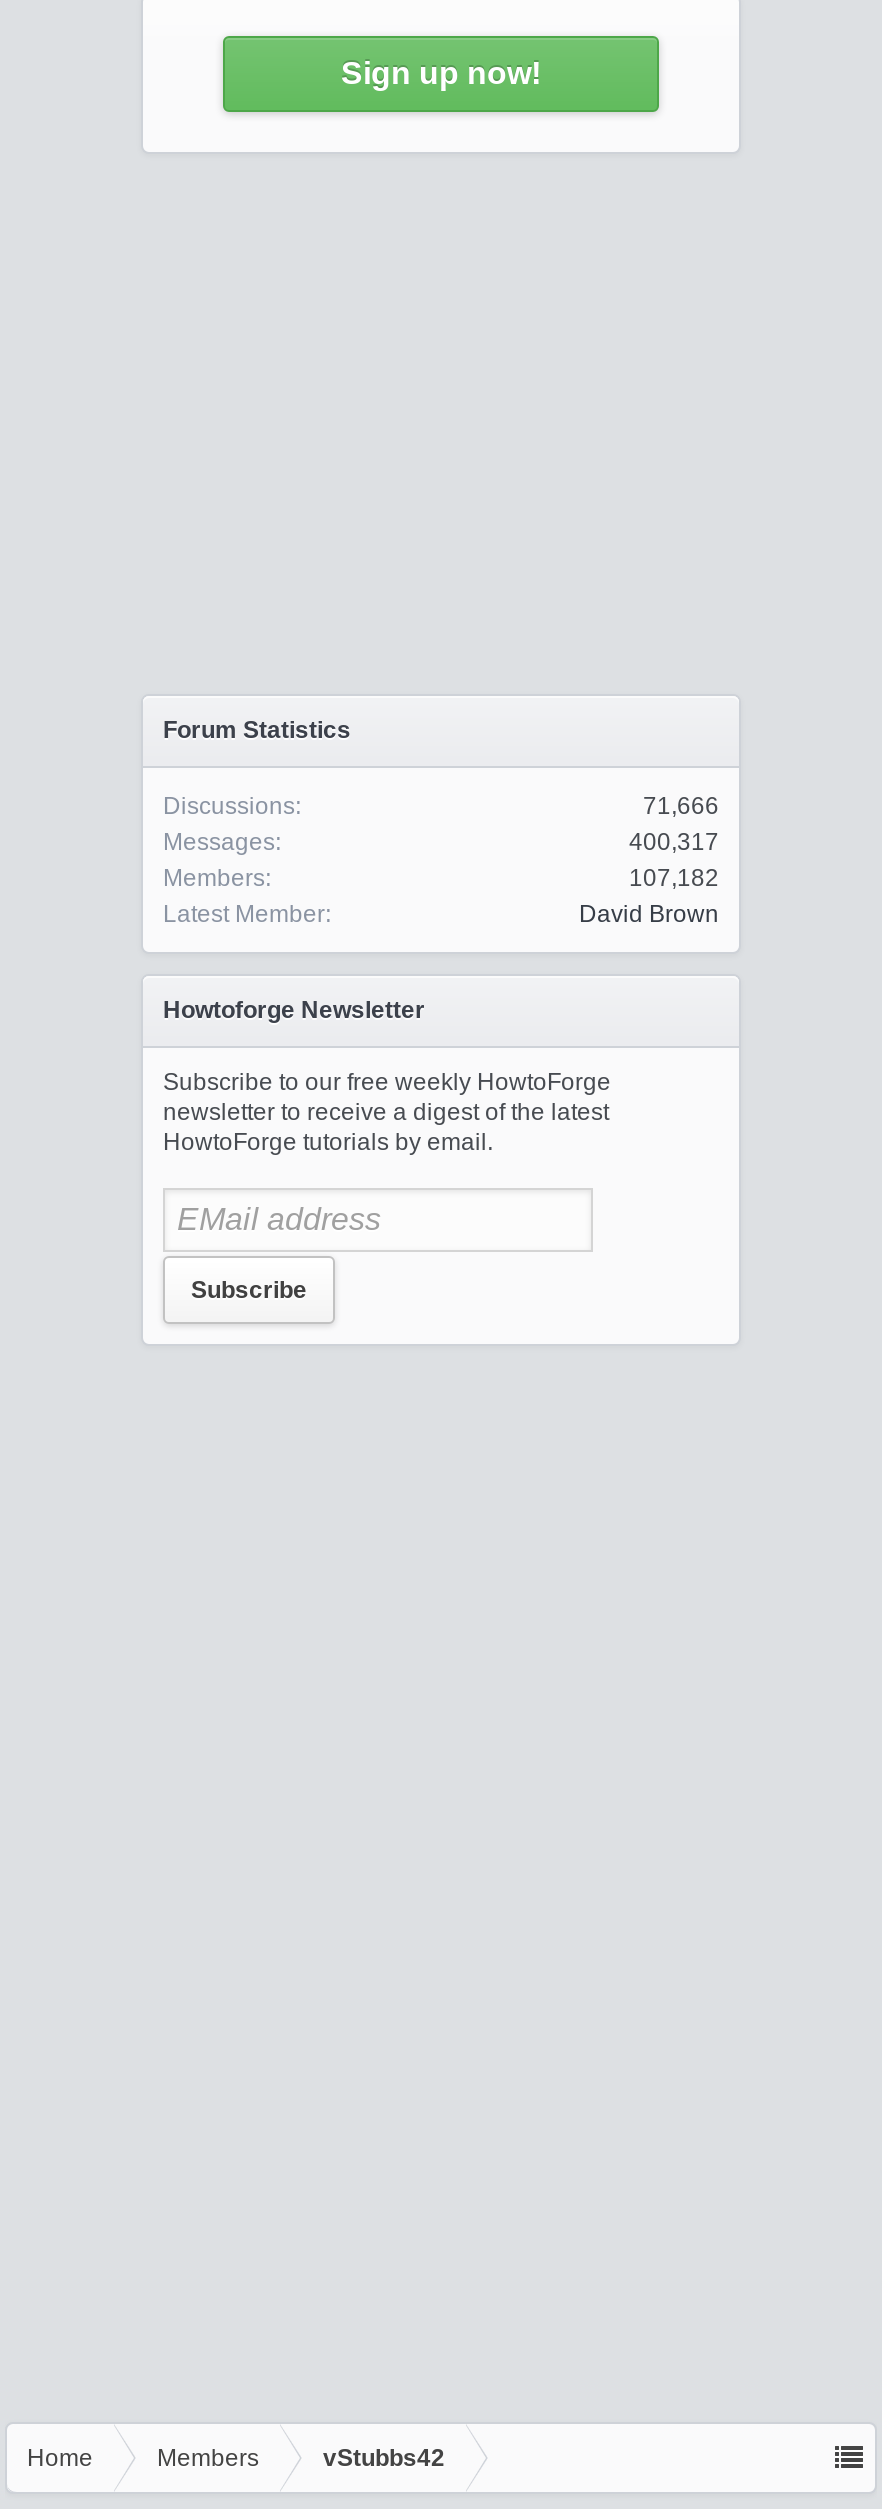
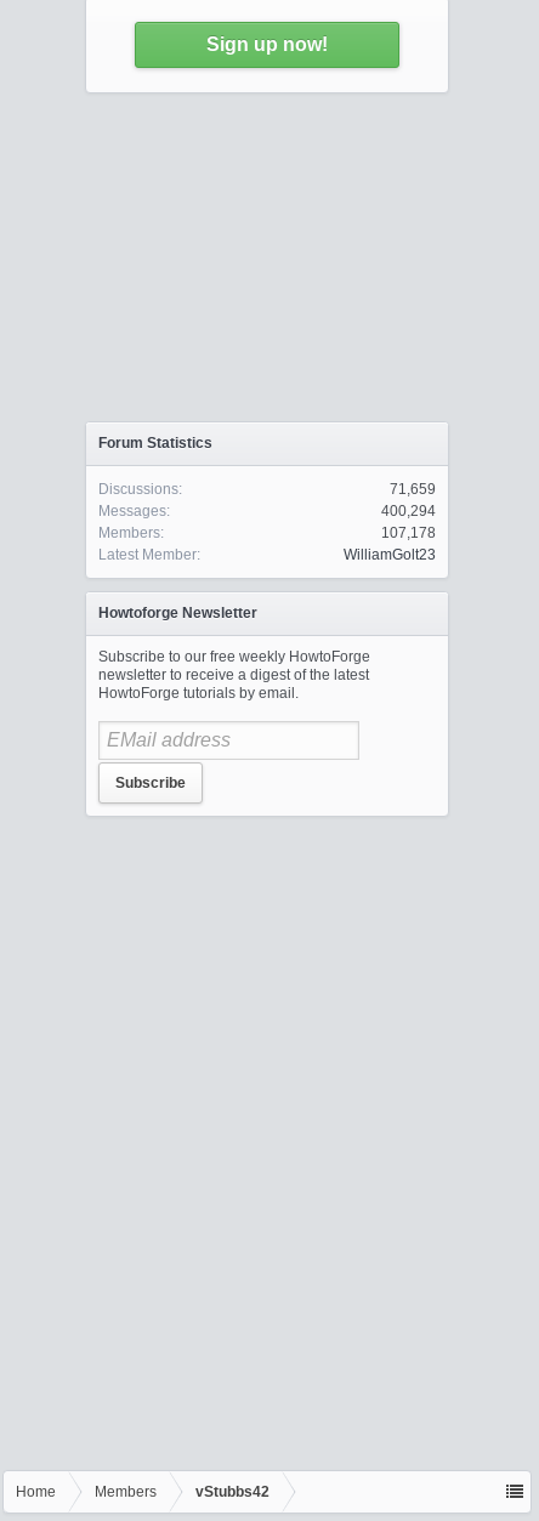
[643,792,719,820] 71,666 -> [390,481,436,498] 71,659
[629,828,719,856] 400,317 -> [381,503,436,520] 400,294
[629,864,719,892] 107,182 -> [381,524,436,541] 107,178
[579,900,719,928] David Brown -> [344,546,436,563] WilliamGolt23

